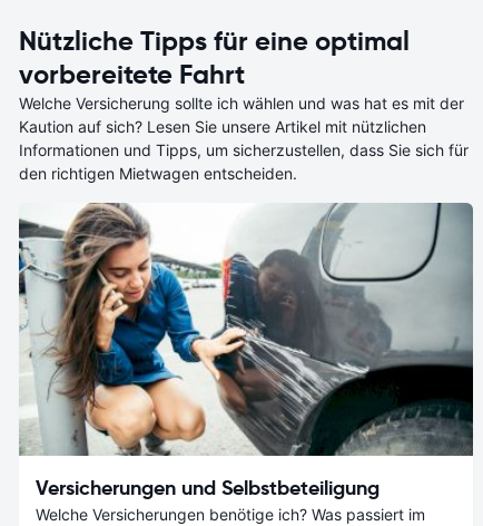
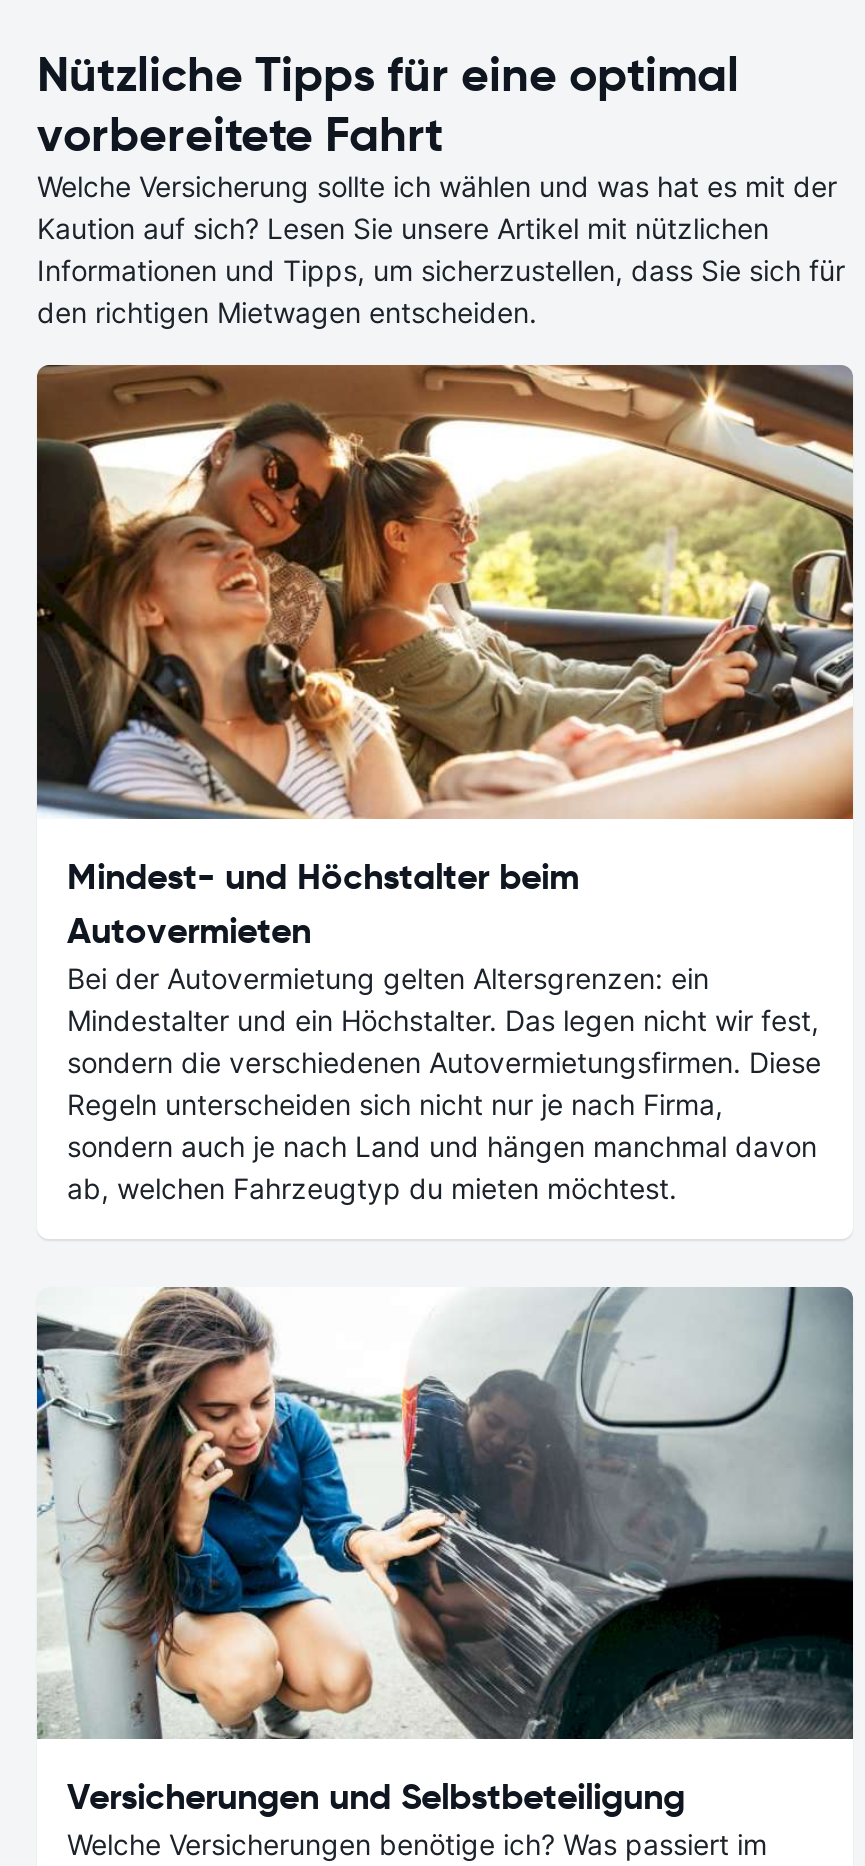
none -> [35,363,855,1204] [image] | Mindest- und Höchstalter beim | Autovermieten | Bei der Autovermietung gelten Altersgrenzen: ein | Mindestalter und ein Höchstalter. Das legen nicht wir fest, | sondern die verschiedenen Autovermietungsfirmen. Diese | Regeln unterscheiden sich nicht nur je nach Firma, | sondern auch je nach Land und hängen manchmal davon | ab, welchen Fahrzeugtyp du mieten möchtest.

